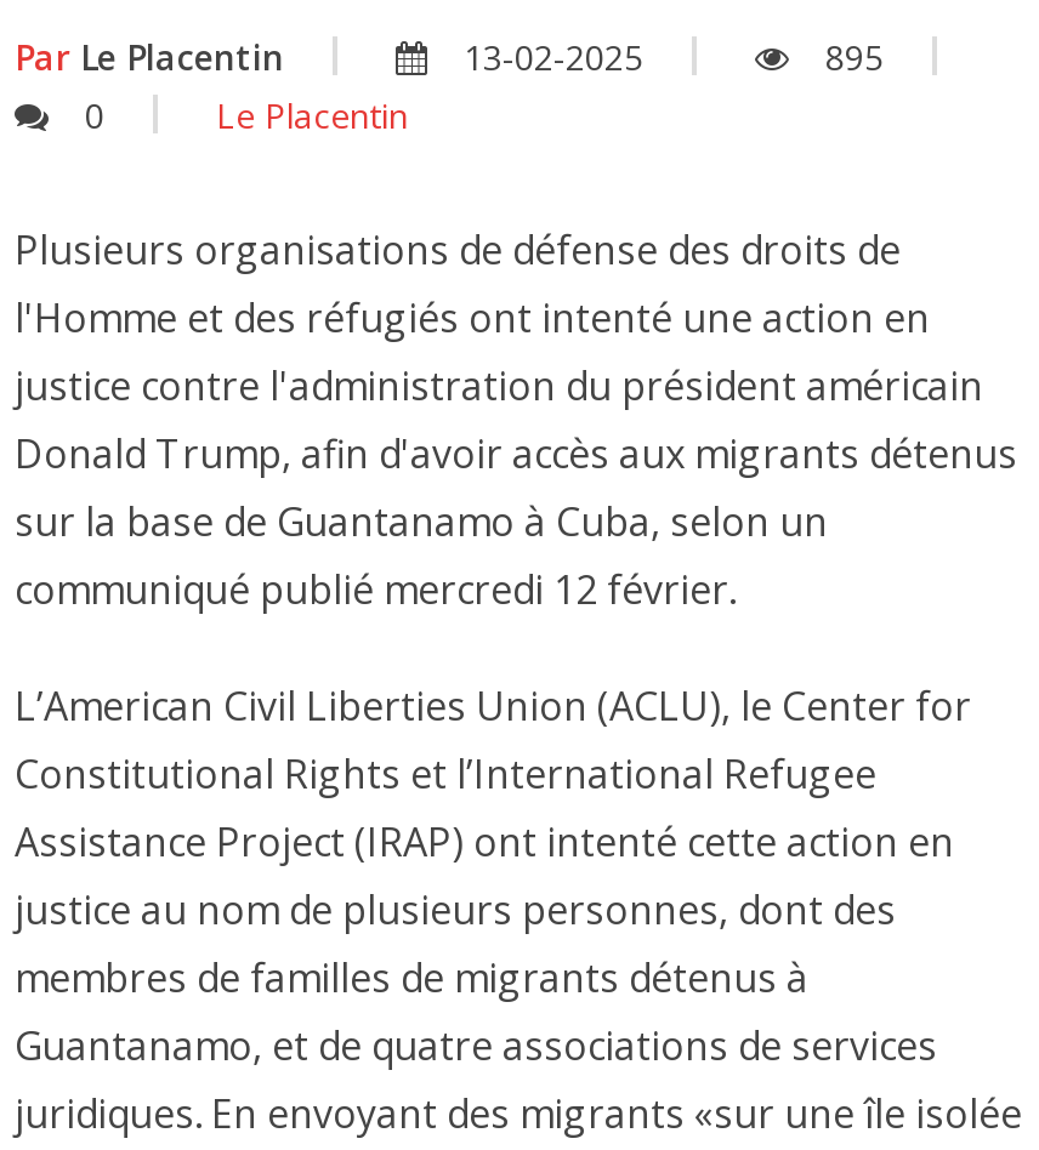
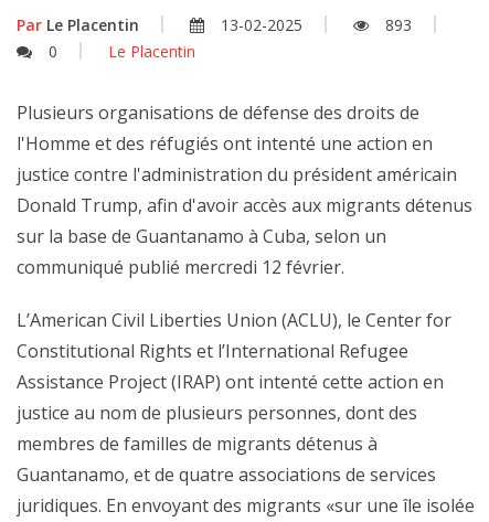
[825,34,884,80] 895 -> [385,14,412,35] 893

